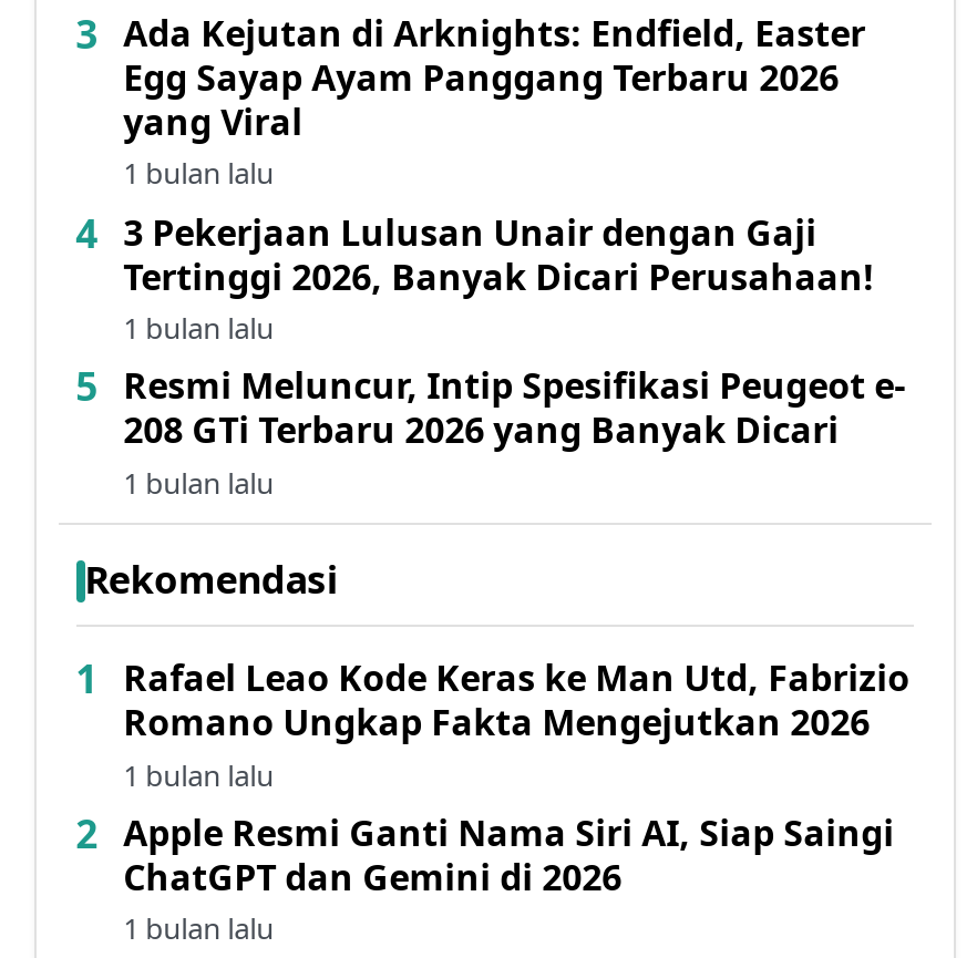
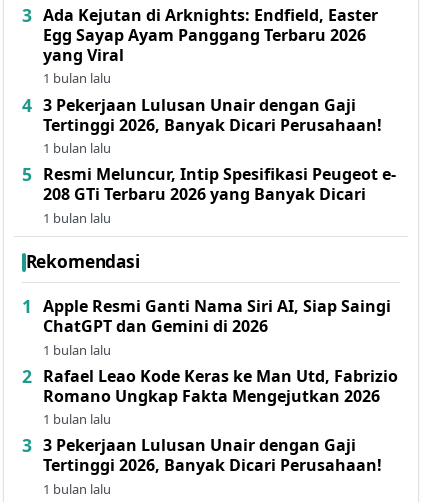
none -> [43,340,111,358] 1 bulan lalu
none -> [43,434,382,476] 3 Pekerjaan Lulusan Unair dengan Gaji | Tertinggi 2026, Banyak Dicari Perusahaan!
moved [123,808,894,901] -> [43,295,391,337]: Apple Resmi Ganti Nama Siri AI, Siap Saingi | ChatGPT dan Gemini di 2026

